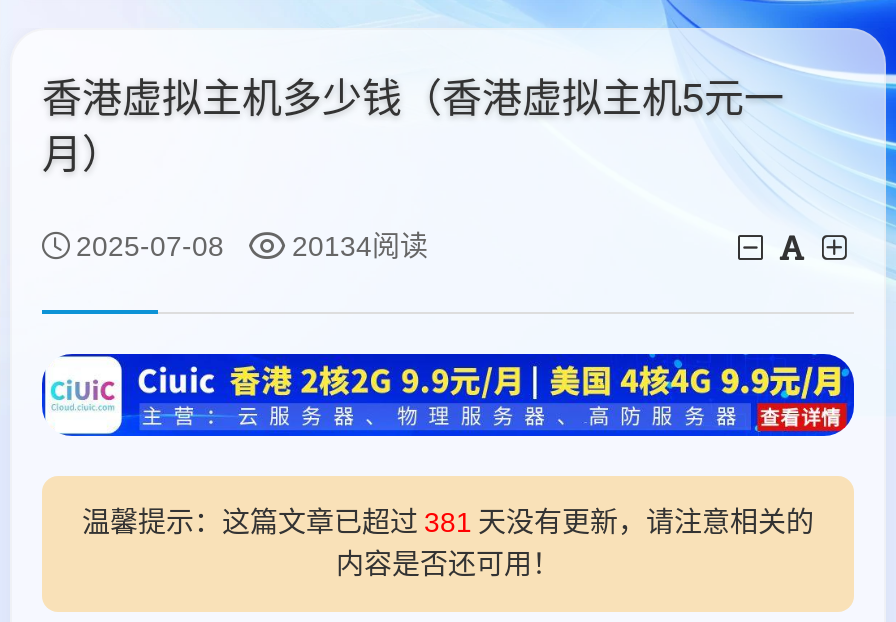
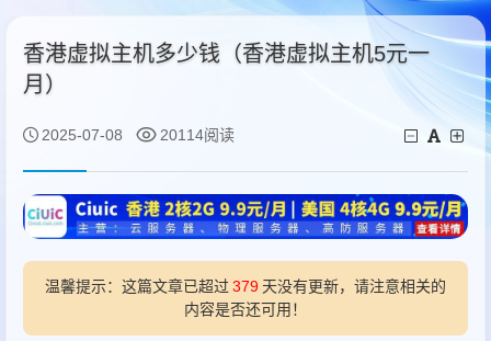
[292,230,428,262] 20134阅读 -> [160,126,235,144] 20114阅读
[82,505,814,537] 温馨提示：这篇文章已超过 381 天没有更新，请注意相关的 -> [45,277,446,295] 温馨提示：这篇文章已超过 379 天没有更新，请注意相关的

